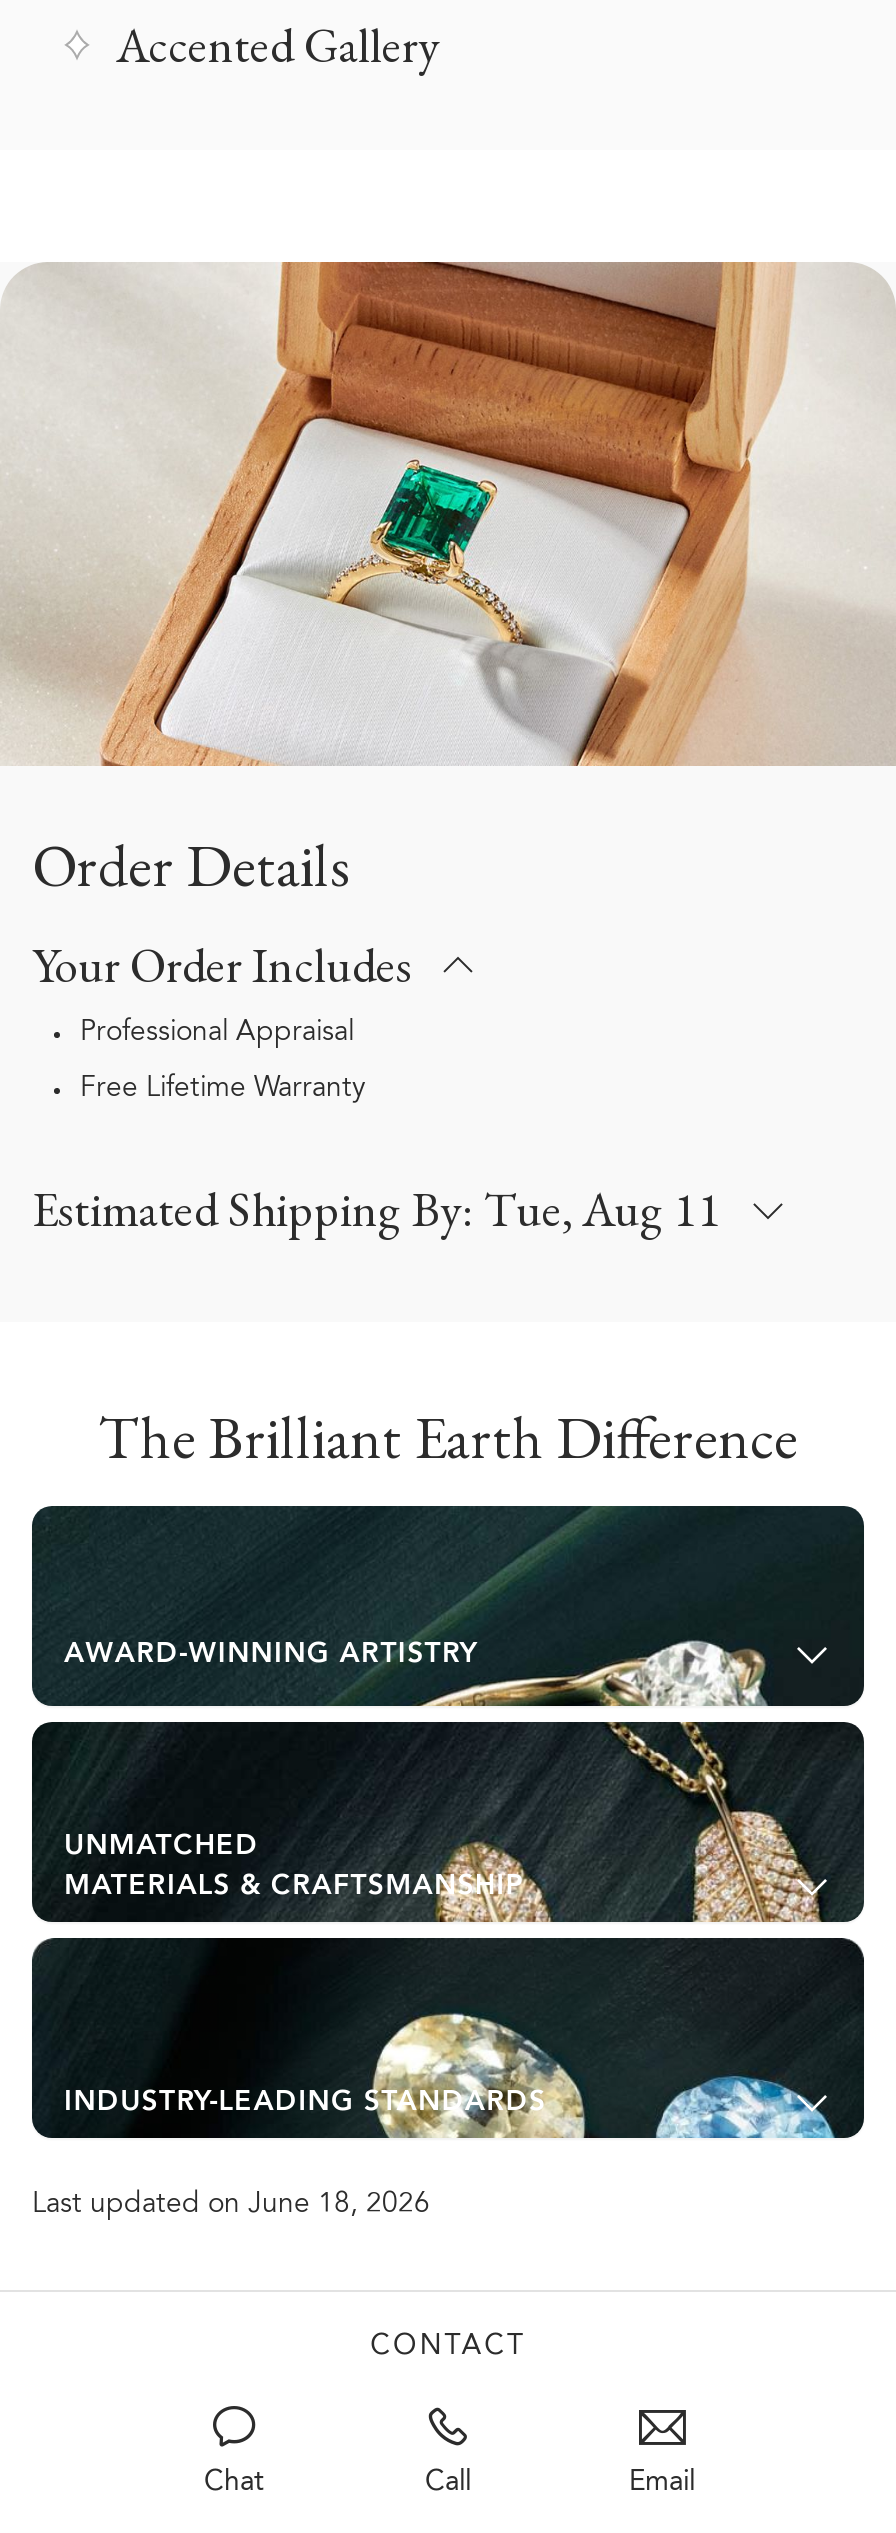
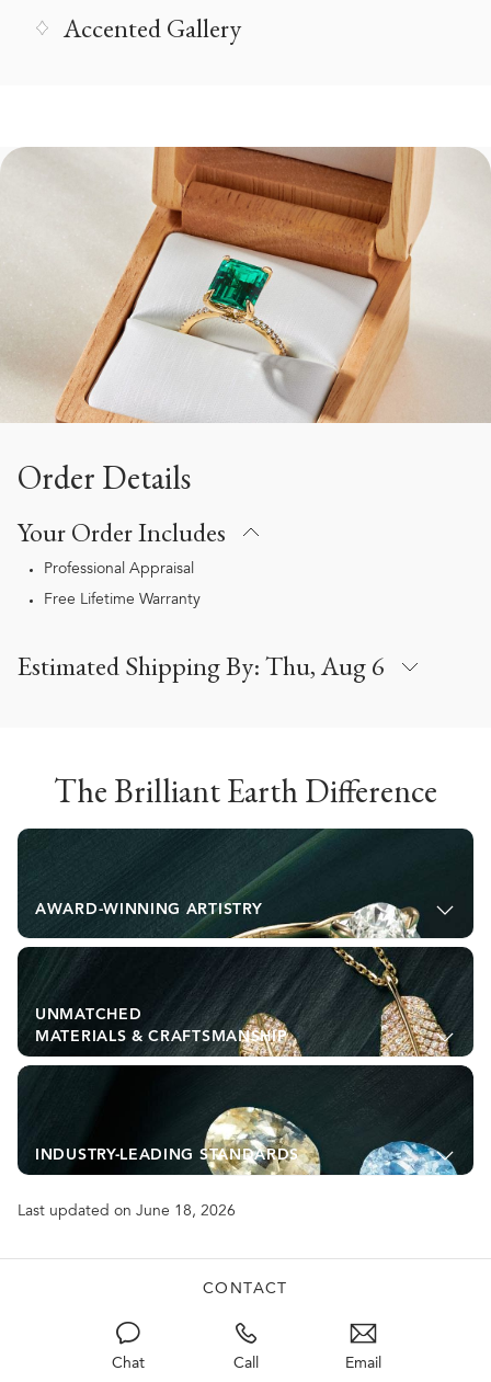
[32,1178,722,1240] Estimated Shipping By: Tue, Aug 11 -> [18,649,385,683] Estimated Shipping By: Thu, Aug 6

